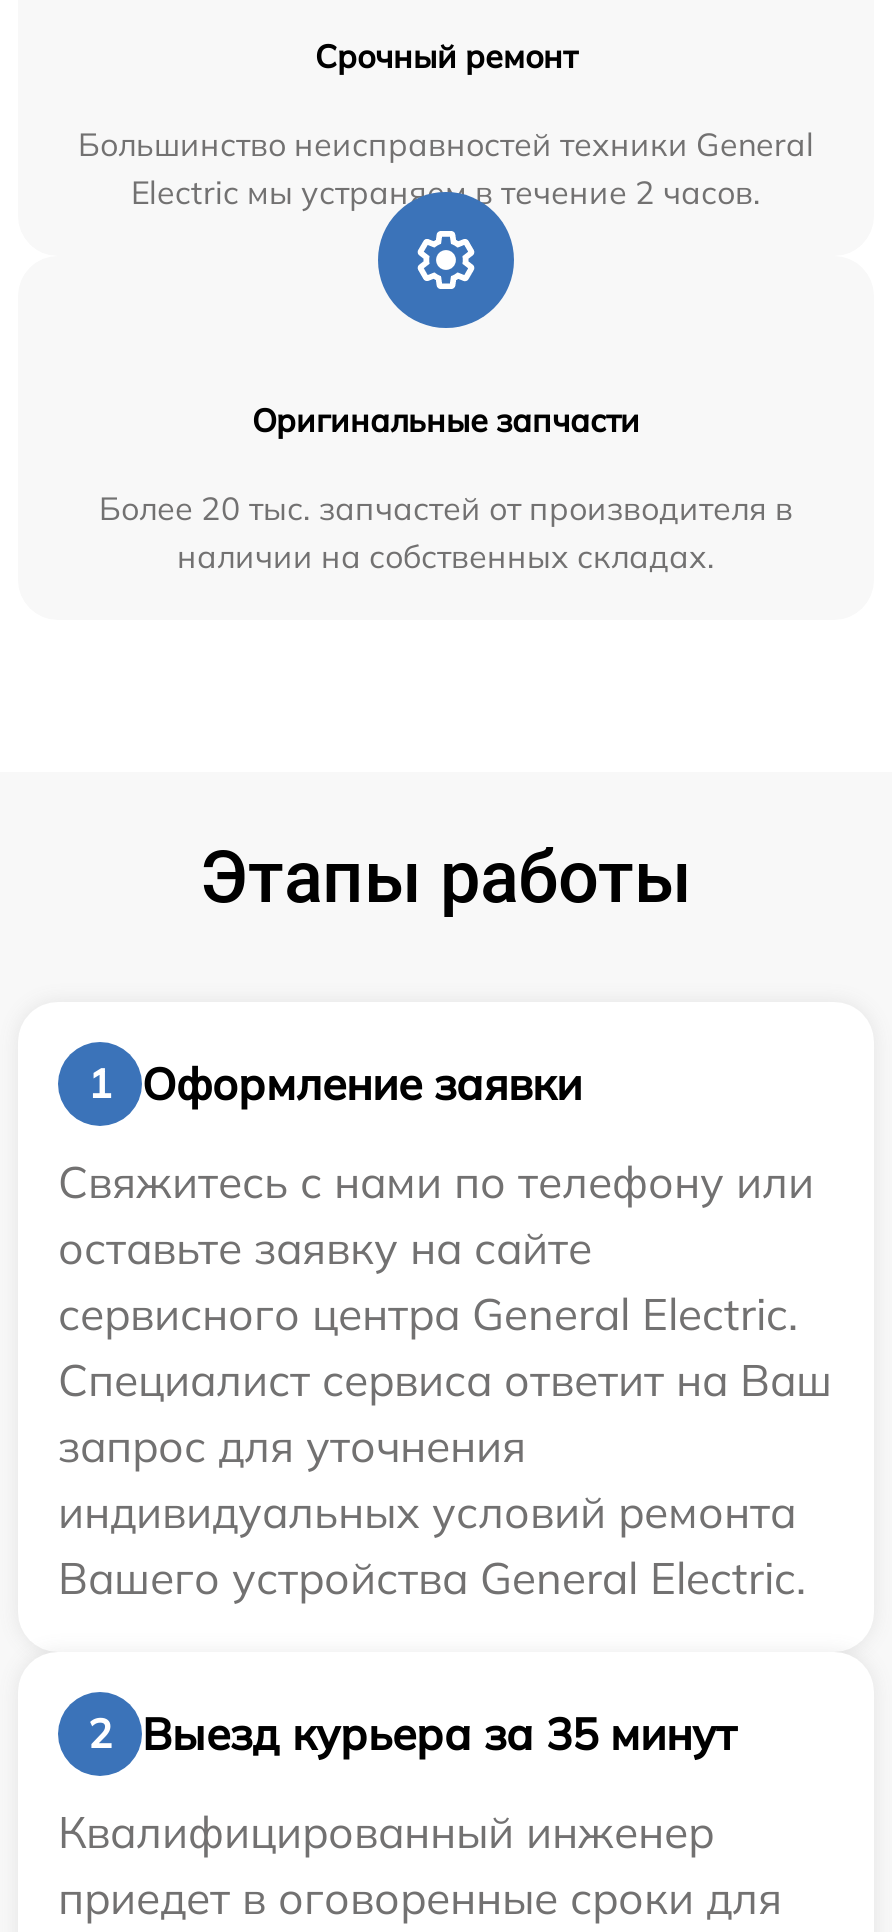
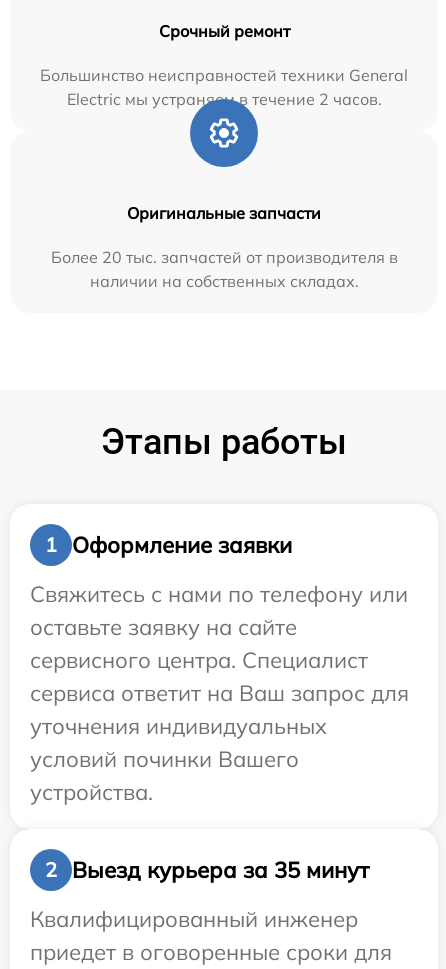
[58,1286,832,1606] сервисного центра General Electric. | Специалист сервиса ответит на Ваш | запрос для уточнения | индивидуальных условий ремонта | Вашего устройства General Electric. -> [30,646,409,806] сервисного центра. Специалист | сервиса ответит на Ваш запрос для | уточнения индивидуальных | условий починки Вашего | устройства.

